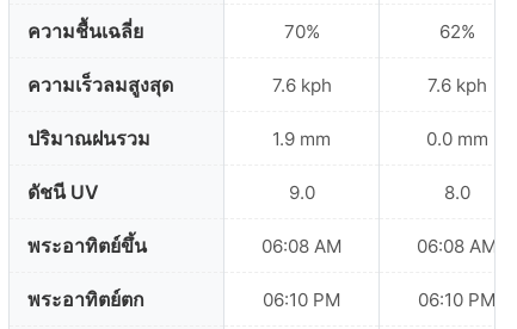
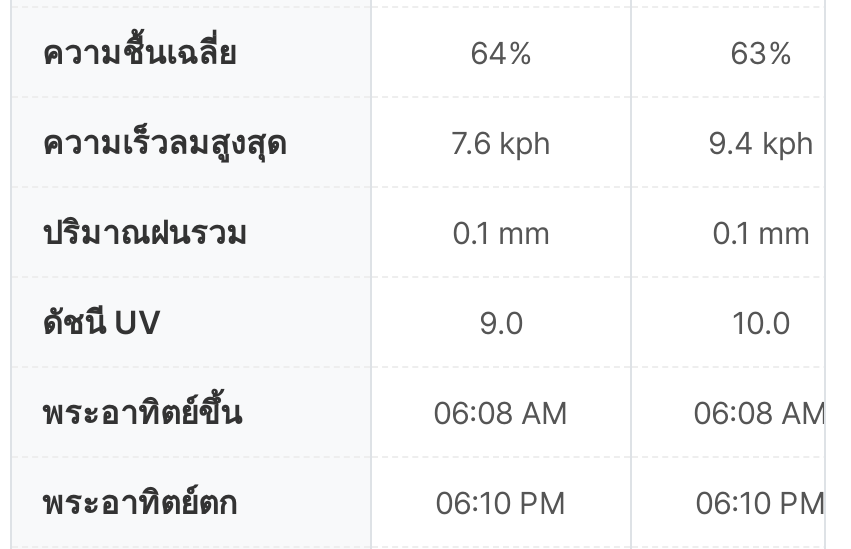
[284,20,319,42] 70% -> [470,33,532,71] 64%
[439,20,475,42] 62% -> [730,33,792,71] 63%
[427,73,487,96] 7.6 kph -> [708,123,814,161] 9.4 kph
[272,127,331,150] 1.9 mm -> [452,213,550,251] 0.1 mm
[426,127,488,150] 0.0 mm -> [712,213,810,251] 0.1 mm
[444,181,470,203] 8.0 -> [732,303,790,341] 10.0

